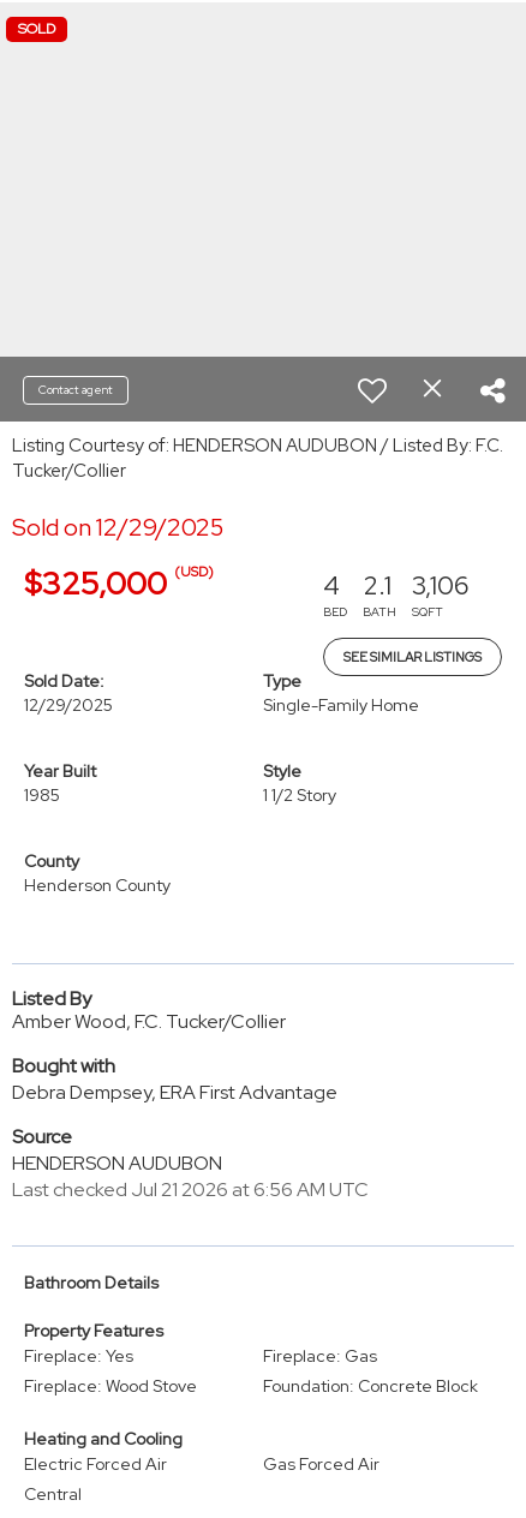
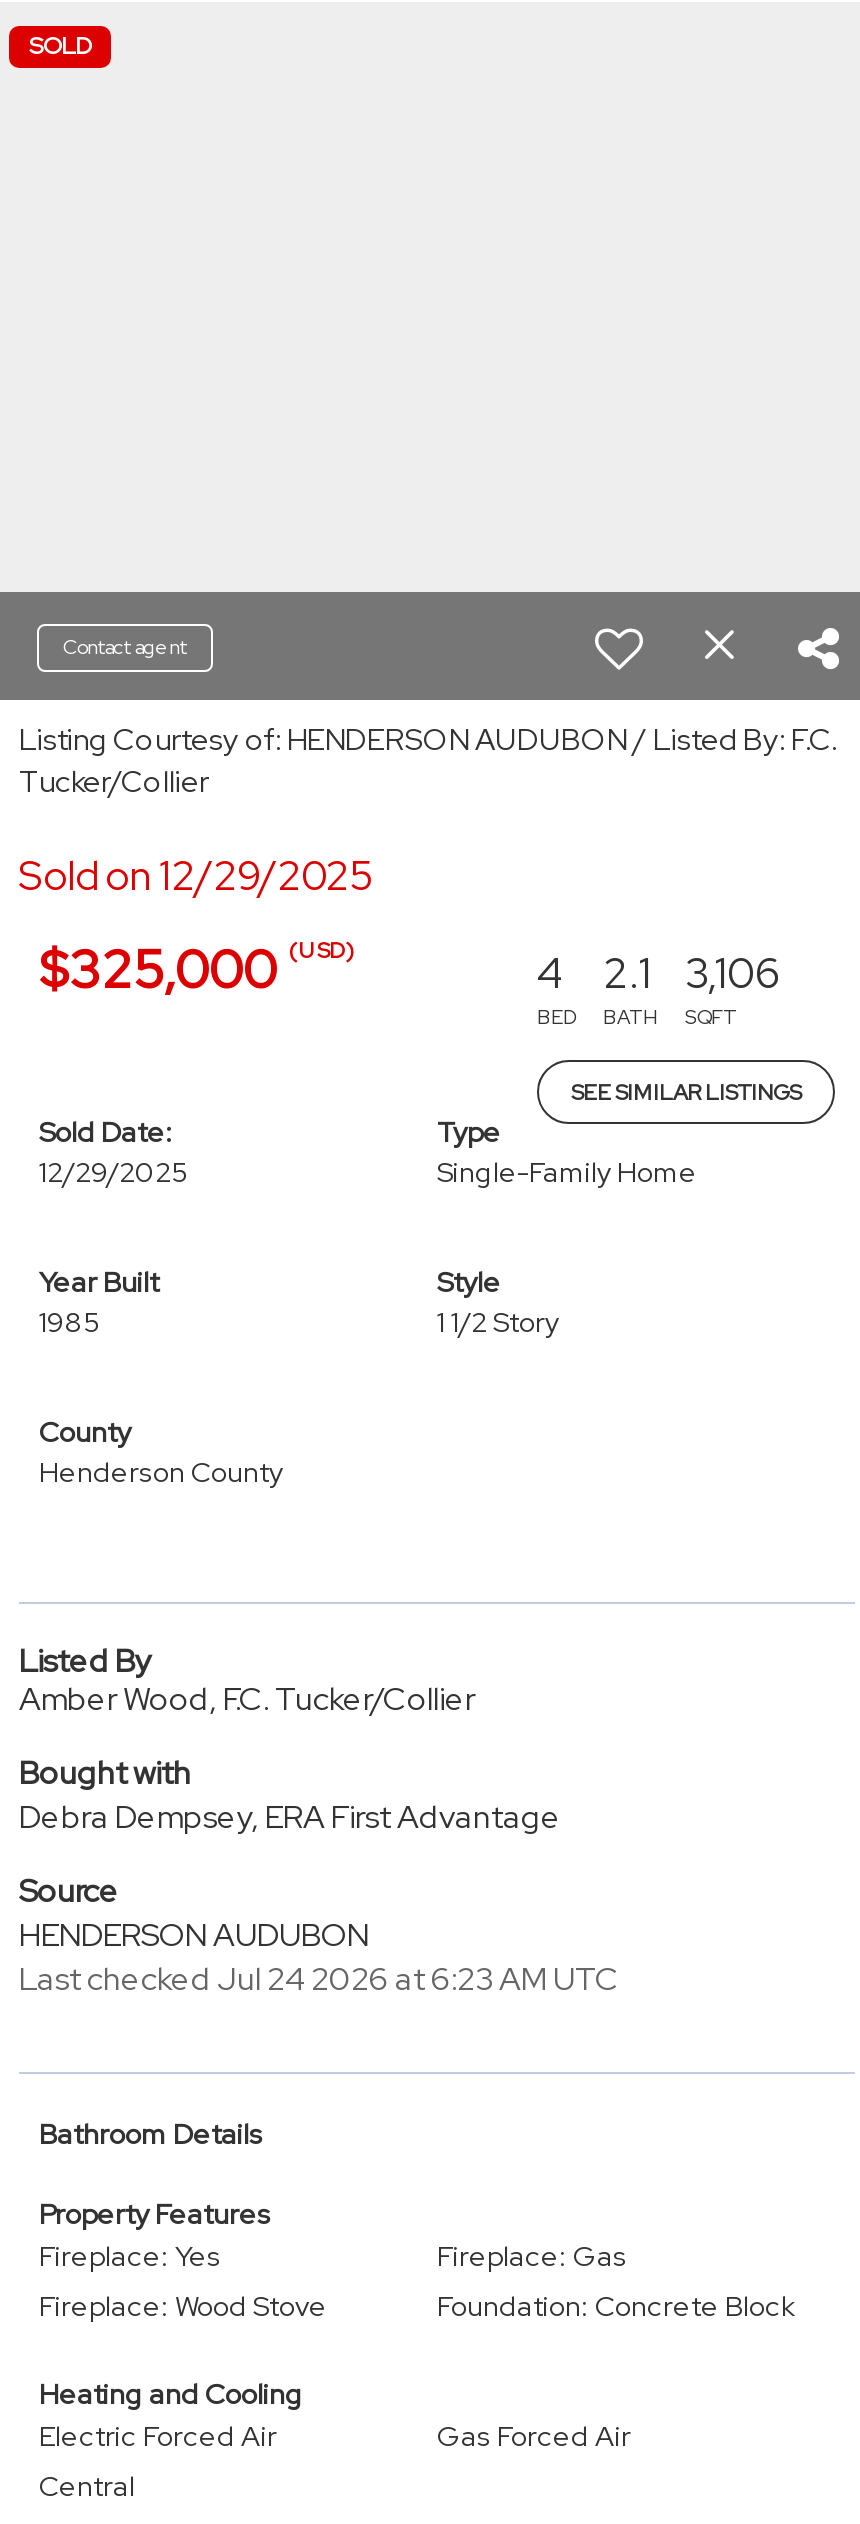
[12,1177,369,1202] Last checked Jul 21 2026 at 6:56 AM UTC -> [19,1958,619,2000] Last checked Jul 24 2026 at 6:23 AM UTC

